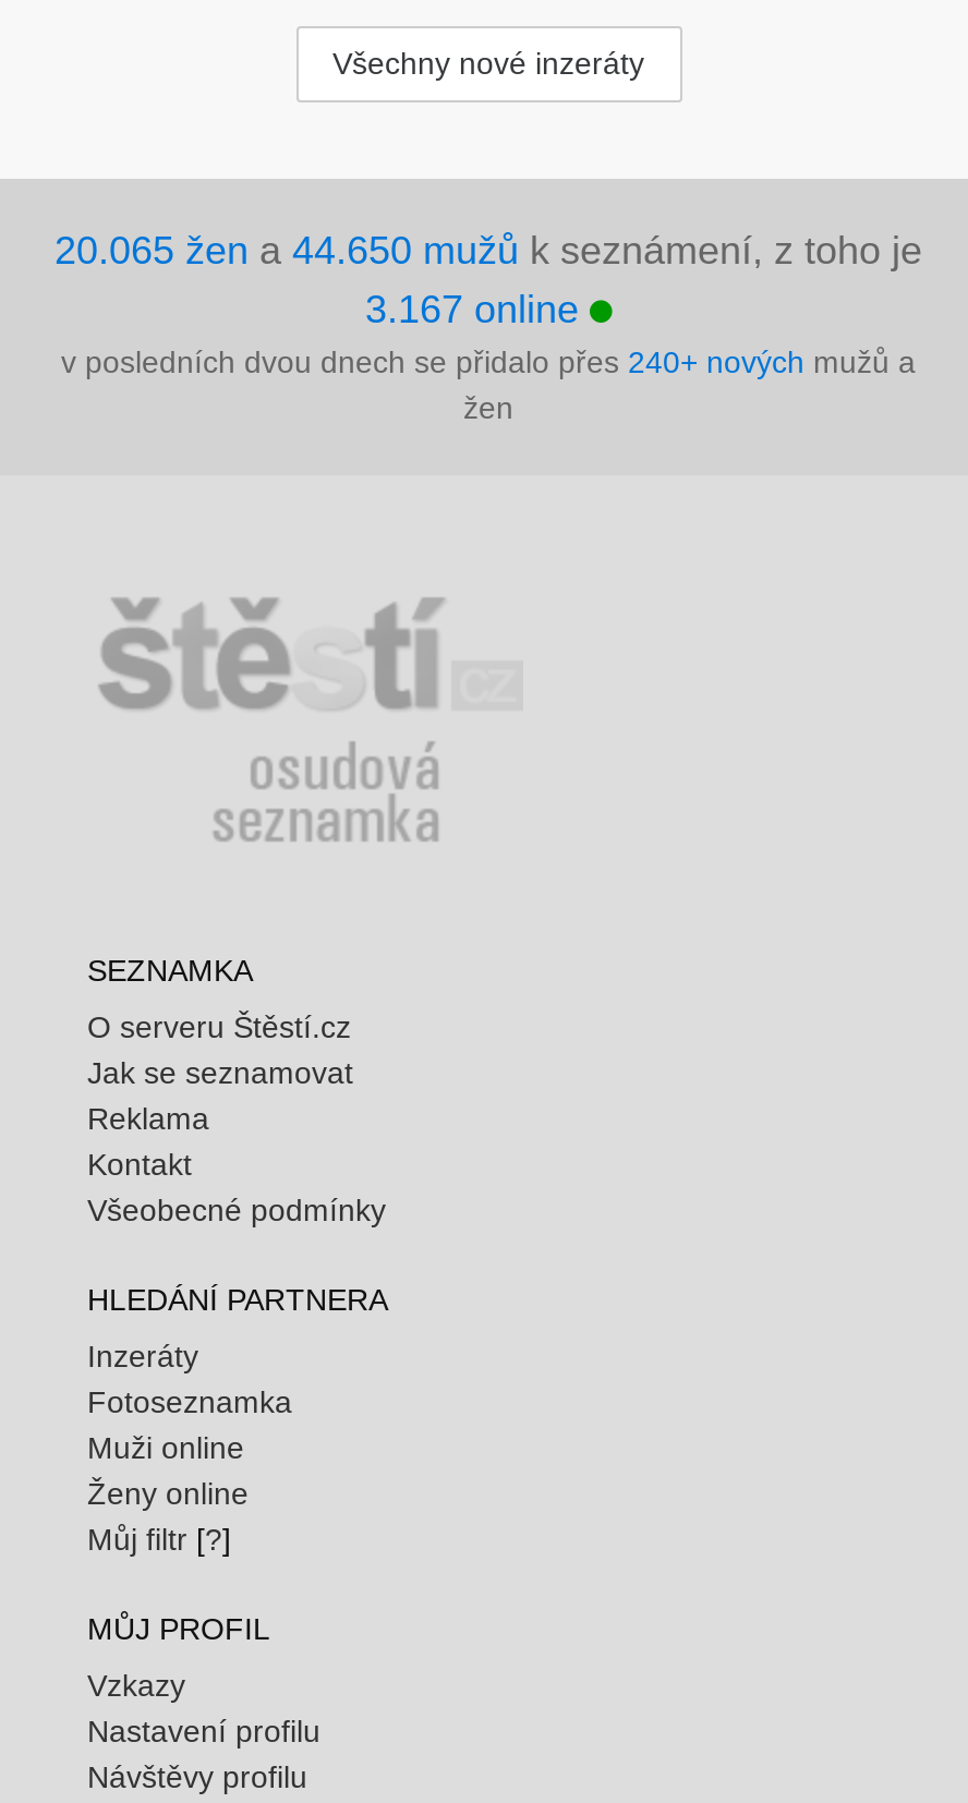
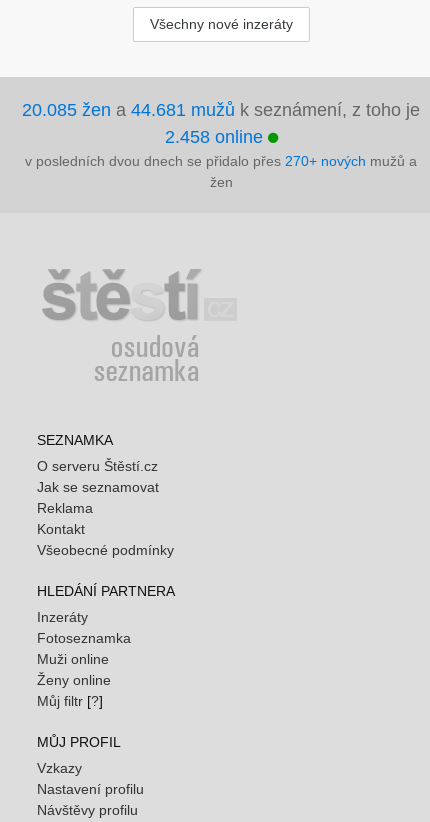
[55,229,922,273] 20.065 žen a 44.650 mužů k seznámení, z toho je -> [22,100,420,120] 20.085 žen a 44.681 mužů k seznámení, z toho je
[365,288,590,331] 3.167 online -> [164,127,267,147] 2.458 online
[61,344,916,379] v posledních dvou dnech se přidalo přes 240+ nových mužů a -> [25,153,417,169] v posledních dvou dnech se přidalo přes 270+ nových mužů a

